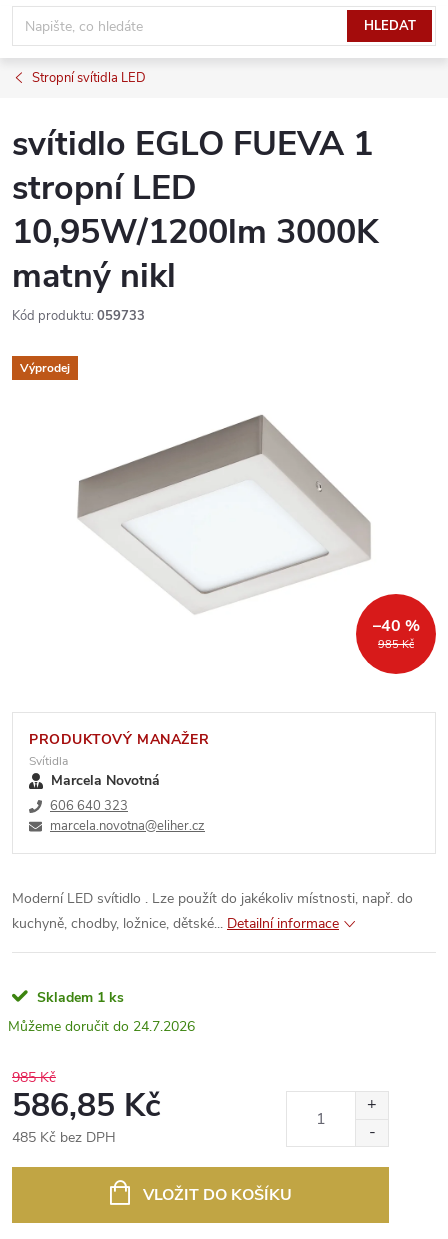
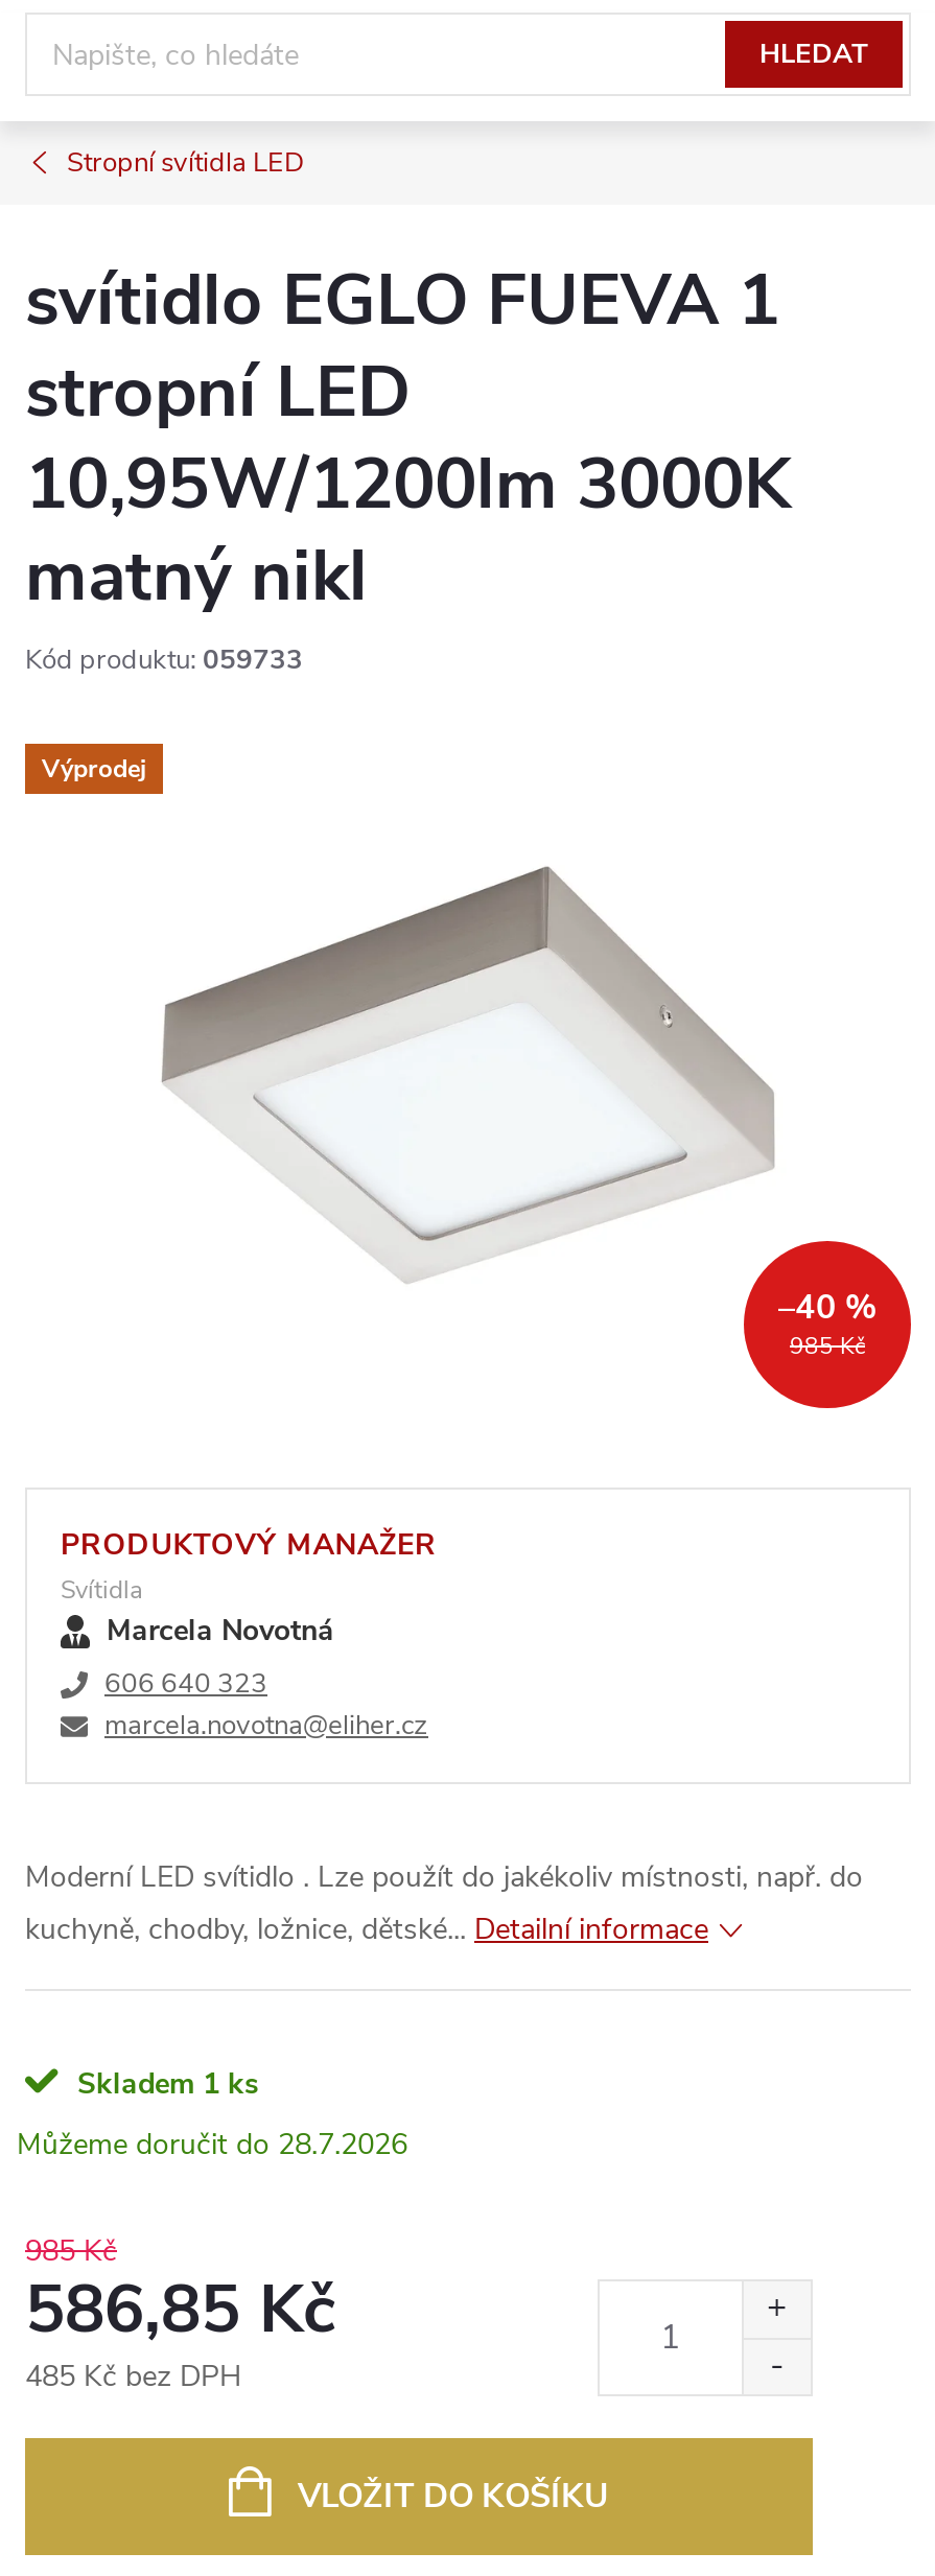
[133,1017,195,1036] 24.7.2026 -> [278,2125,407,2164] 28.7.2026

